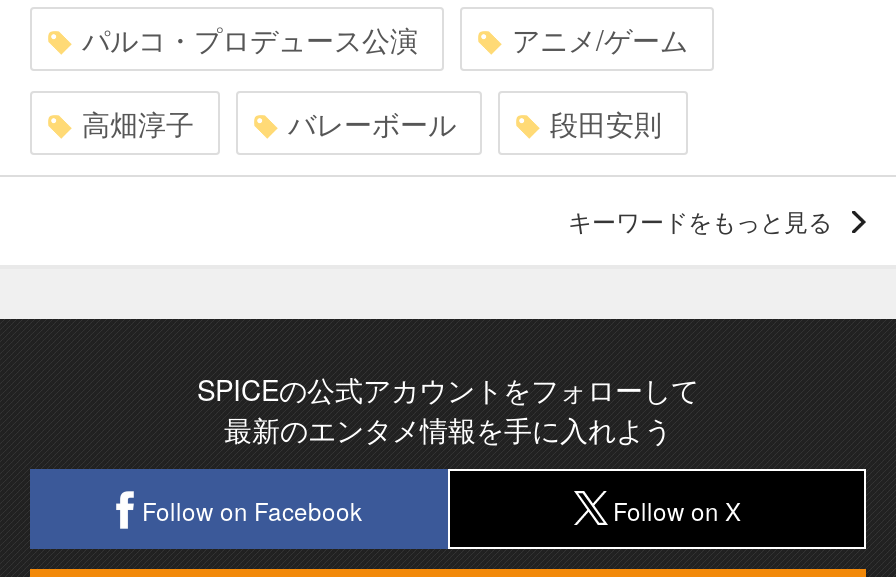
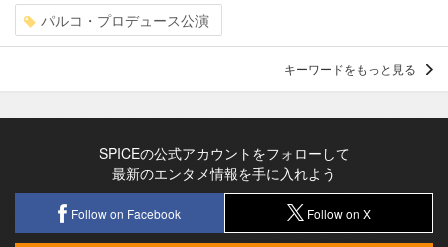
[82,19,688,143] アニメ/ゲーム | 高畑淳子 | バレーボール | 段田安則 -> none

